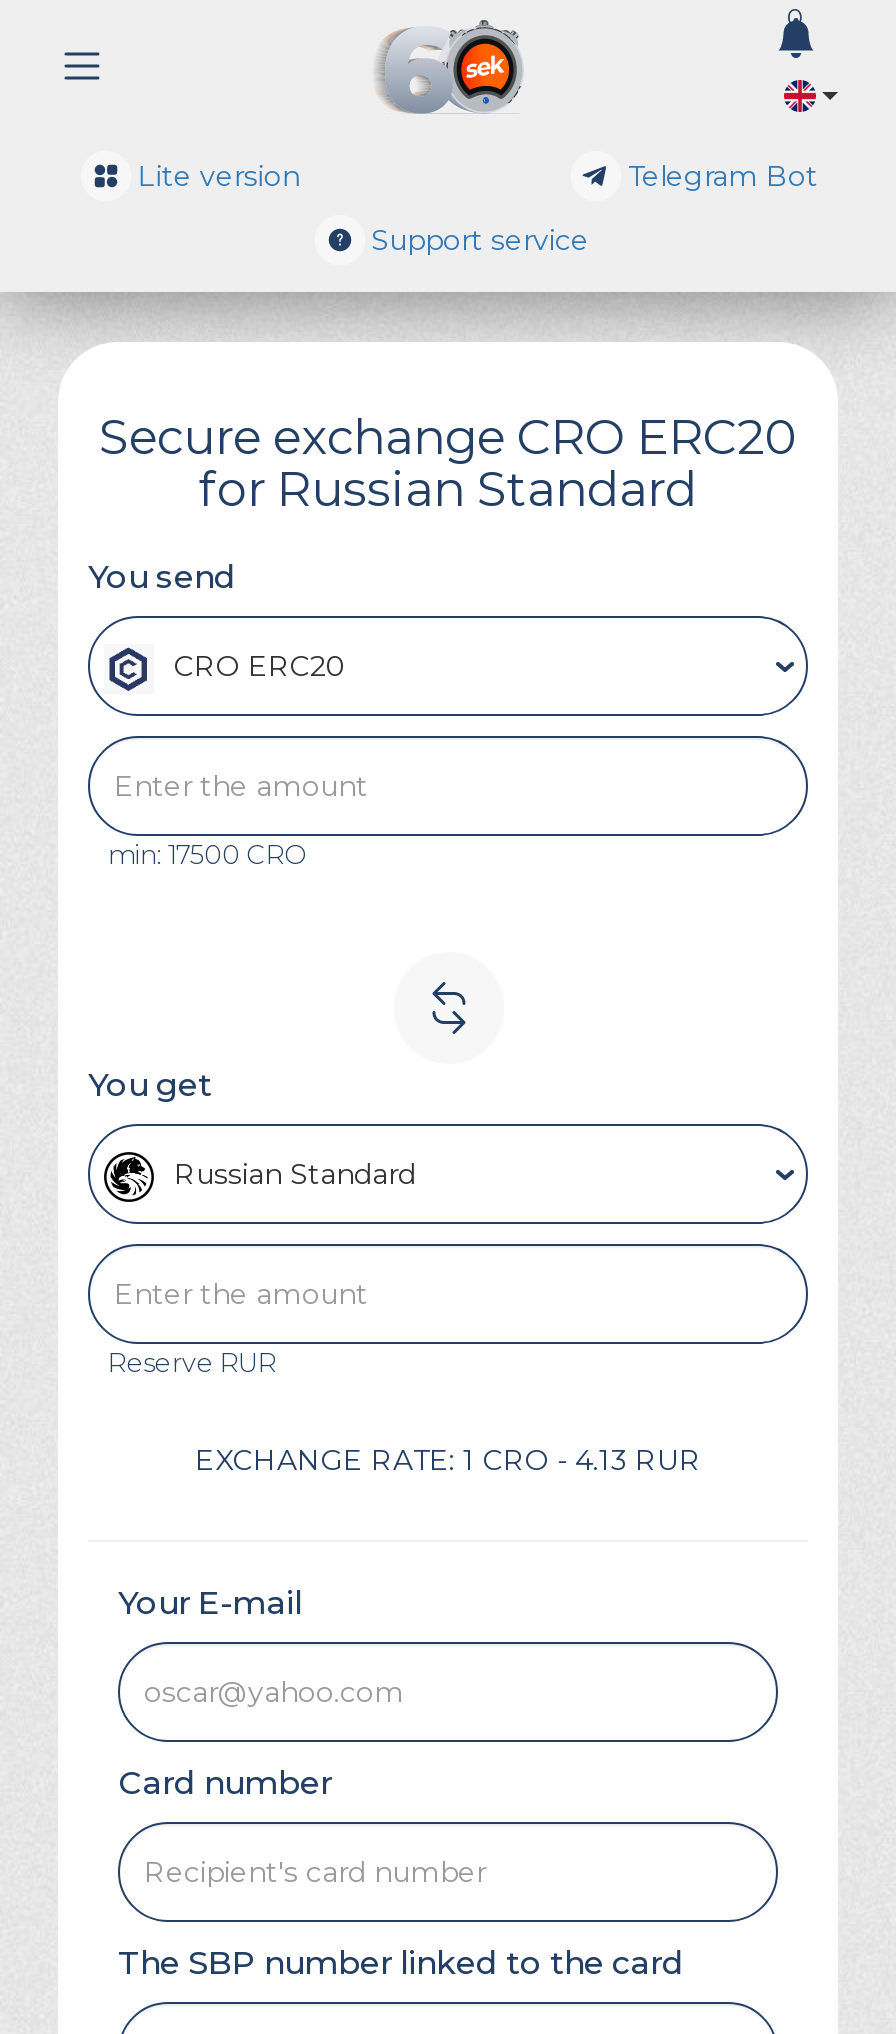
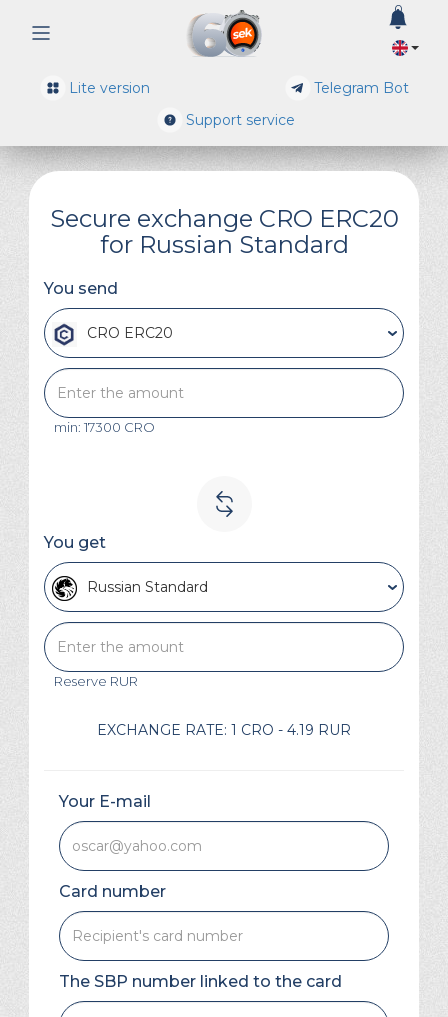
[108,838,308,870] min: 17500 CRO -> [54,419,155,435] min: 17300 CRO
[195,1442,701,1478] EXCHANGE RATE: 1 CRO - 4.13 RUR -> [97,721,351,739] EXCHANGE RATE: 1 CRO - 4.19 RUR

